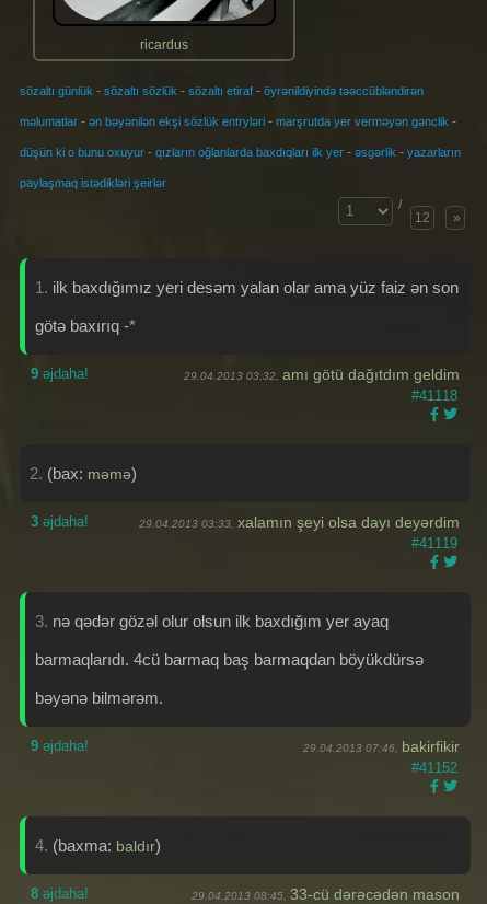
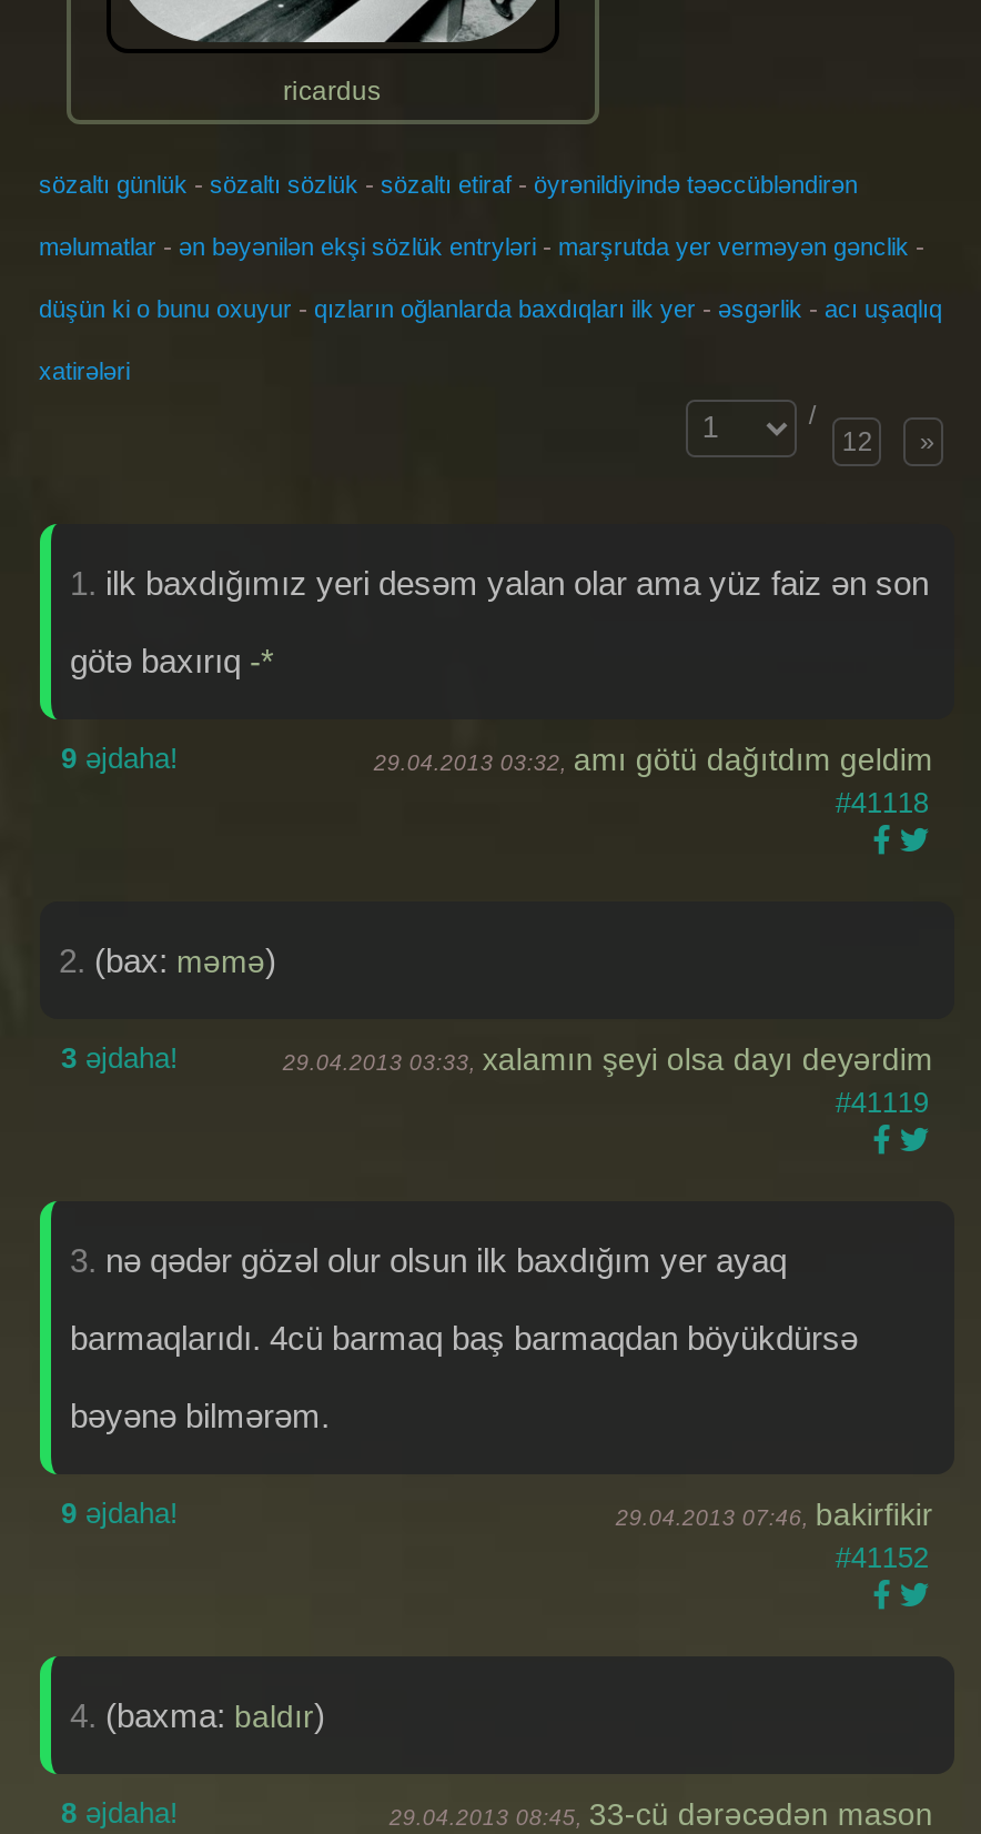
[19,144,460,159] düşün ki o bunu oxuyur - qızların oğlanlarda baxdıqları ilk yer - əsgərlik - yazarların -> [39,292,942,323] düşün ki o bunu oxuyur - qızların oğlanlarda baxdıqları ilk yer - əsgərlik - acı uşaqlıq
[19,176,166,189] paylaşmaq istədikləri şeirlər -> [39,357,130,383] xatirələri

